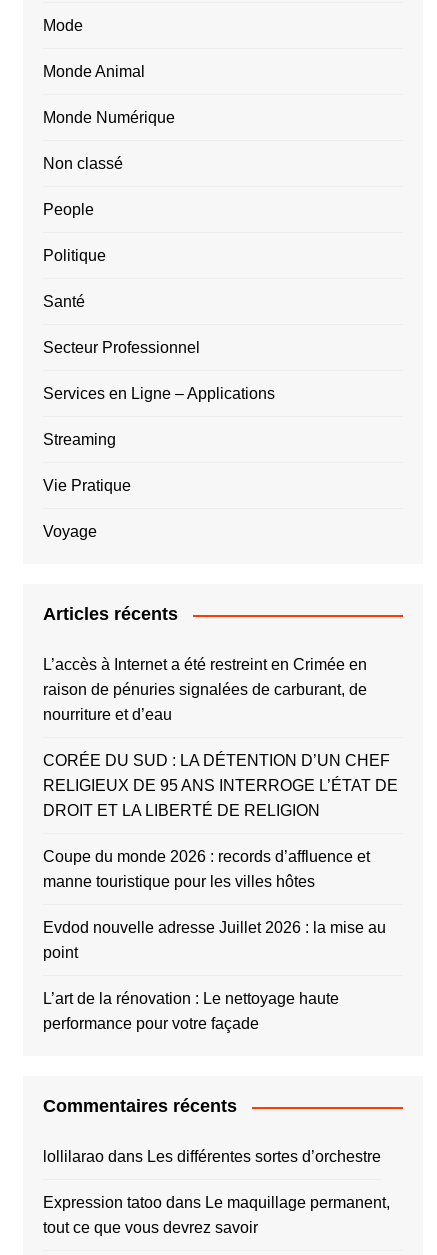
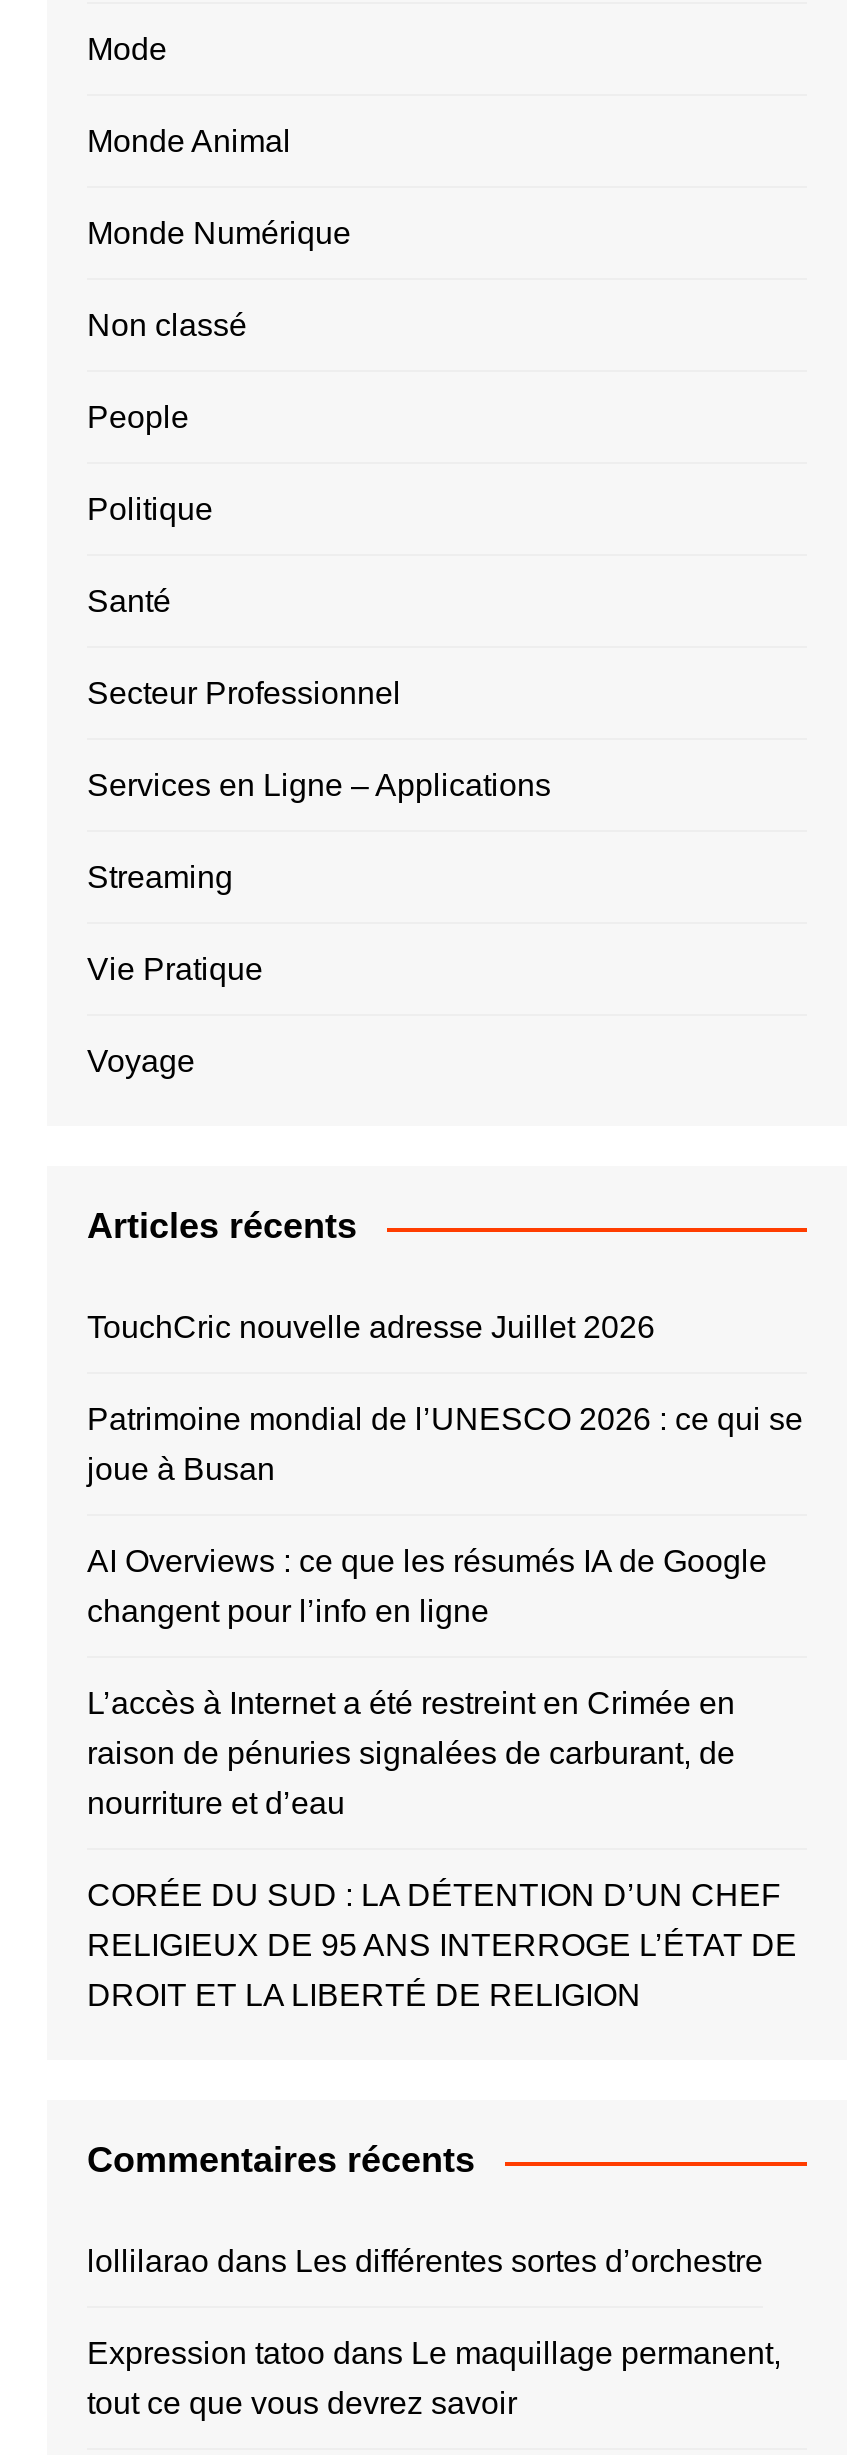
none -> [87,1310,803,1628] TouchCric nouvelle adresse Juillet 2026 | Patrimoine mondial de l’UNESCO 2026 : ce qui se | joue à Busan | AI Overviews : ce que les résumés IA de Google | changent pour l’info en ligne
moved [43,656,398,819] -> [87,1686,797,2012]: L’accès à Internet a été restreint en Crimée en | raison de pénuries signalées de carburant, de | nourriture et d’eau | CORÉE DU SUD : LA DÉTENTION D’UN CHEF | RELIGIEUX DE 95 ANS INTERROGE L’ÉTAT DE | DROIT ET LA LIBERTÉ DE RELIGION
[43,848,386,1032] Coupe du monde 2026 : records d’affluence et | manne touristique pour les villes hôtes | Evdod nouvelle adresse Juillet 2026 : la mise au | point | L’art de la rénovation : Le nettoyage haute | performance pour votre façade -> none

